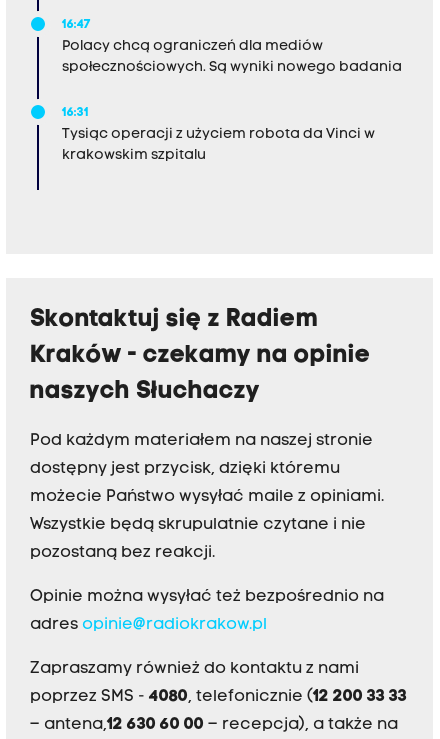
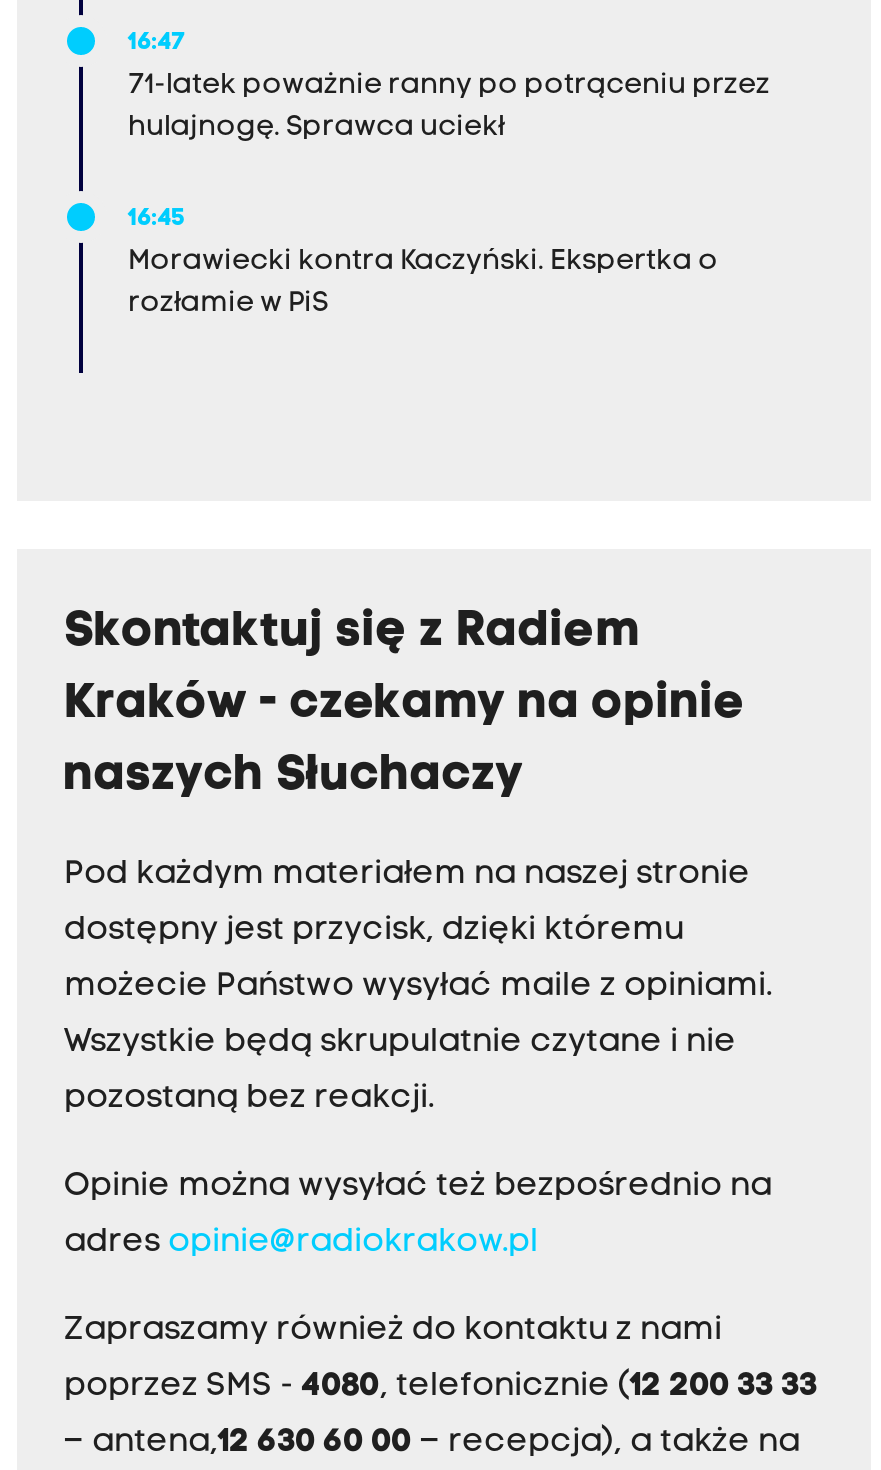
[61,39,401,75] Polacy chcą ograniczeń dla mediów | społecznościowych. Są wyniki nowego badania -> [128,72,770,144] 71-latek poważnie ranny po potrąceniu przez | hulajnogę. Sprawca uciekł
[61,107,88,119] 16:31 -> [128,208,186,232] 16:45
[61,127,374,163] Tysiąc operacji z użyciem robota da Vinci w | krakowskim szpitalu -> [128,248,718,320] Morawiecki kontra Kaczyński. Ekspertka o | rozłamie w PiS

